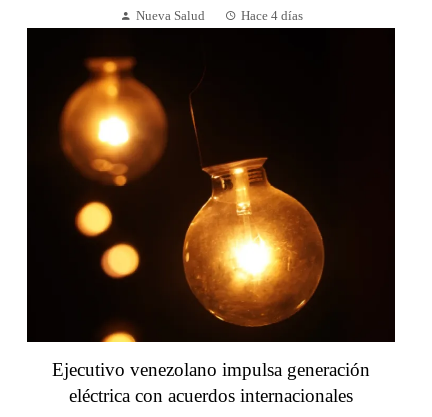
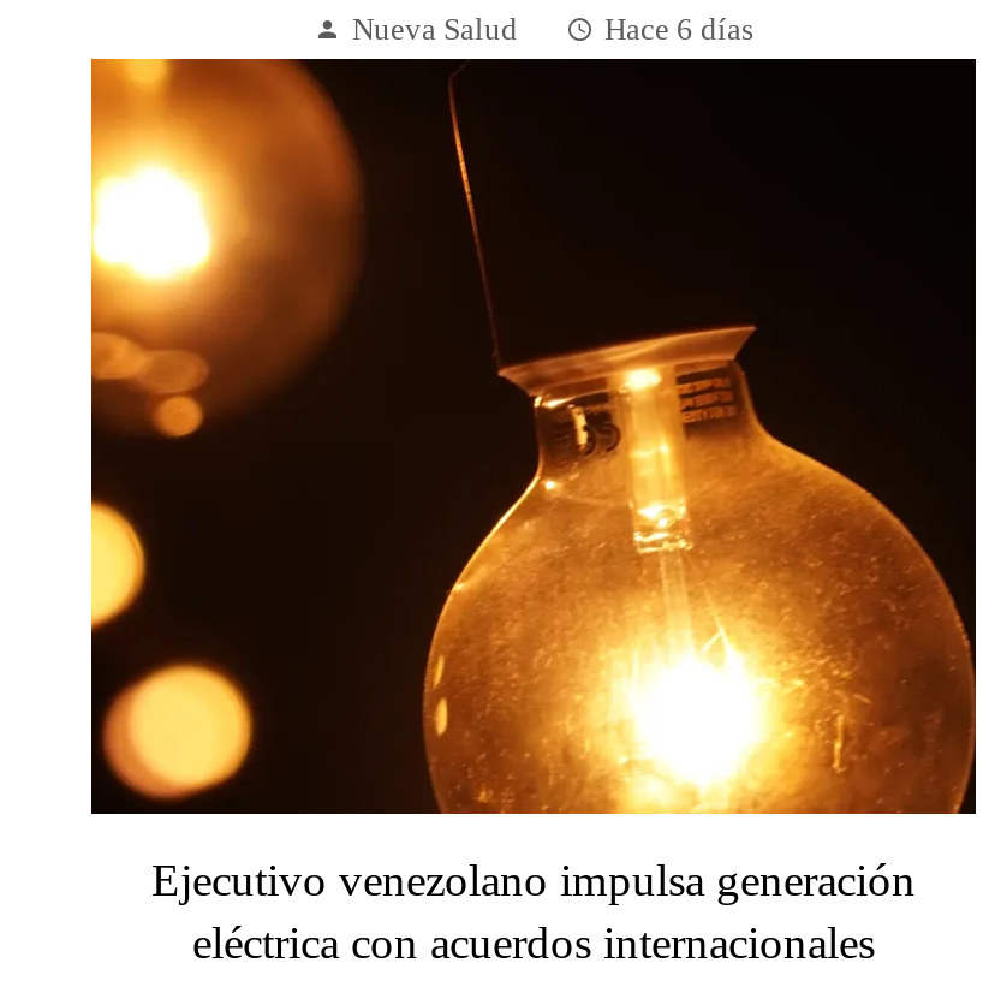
[240,9,302,23] Hace 4 días -> [604,14,753,47] Hace 6 días
[26,27,395,343] [image] -> [89,57,976,816] [image]

